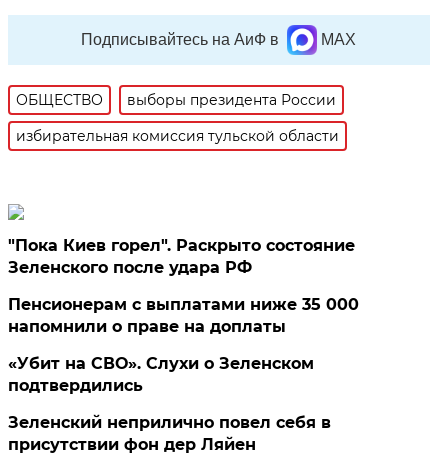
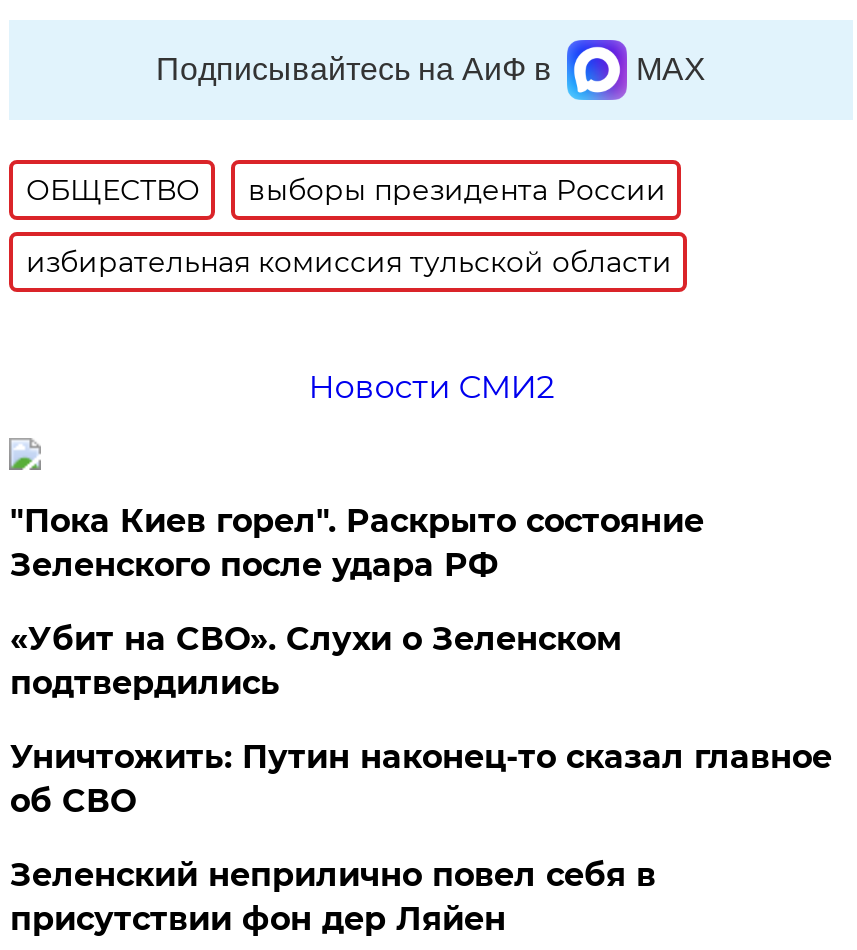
none -> [308,368,554,406] Новости СМИ2
[8,295,359,336] Пенсионерам с выплатами ниже 35 000 | напомнили о праве на доплаты -> none
moved [8,354,314,395] -> [10,620,622,702]: «Убит на СВО». Слухи о Зеленском | подтвердились
none -> [10,738,832,820] Уничтожить: Путин наконец-то сказал главное | об СВО

